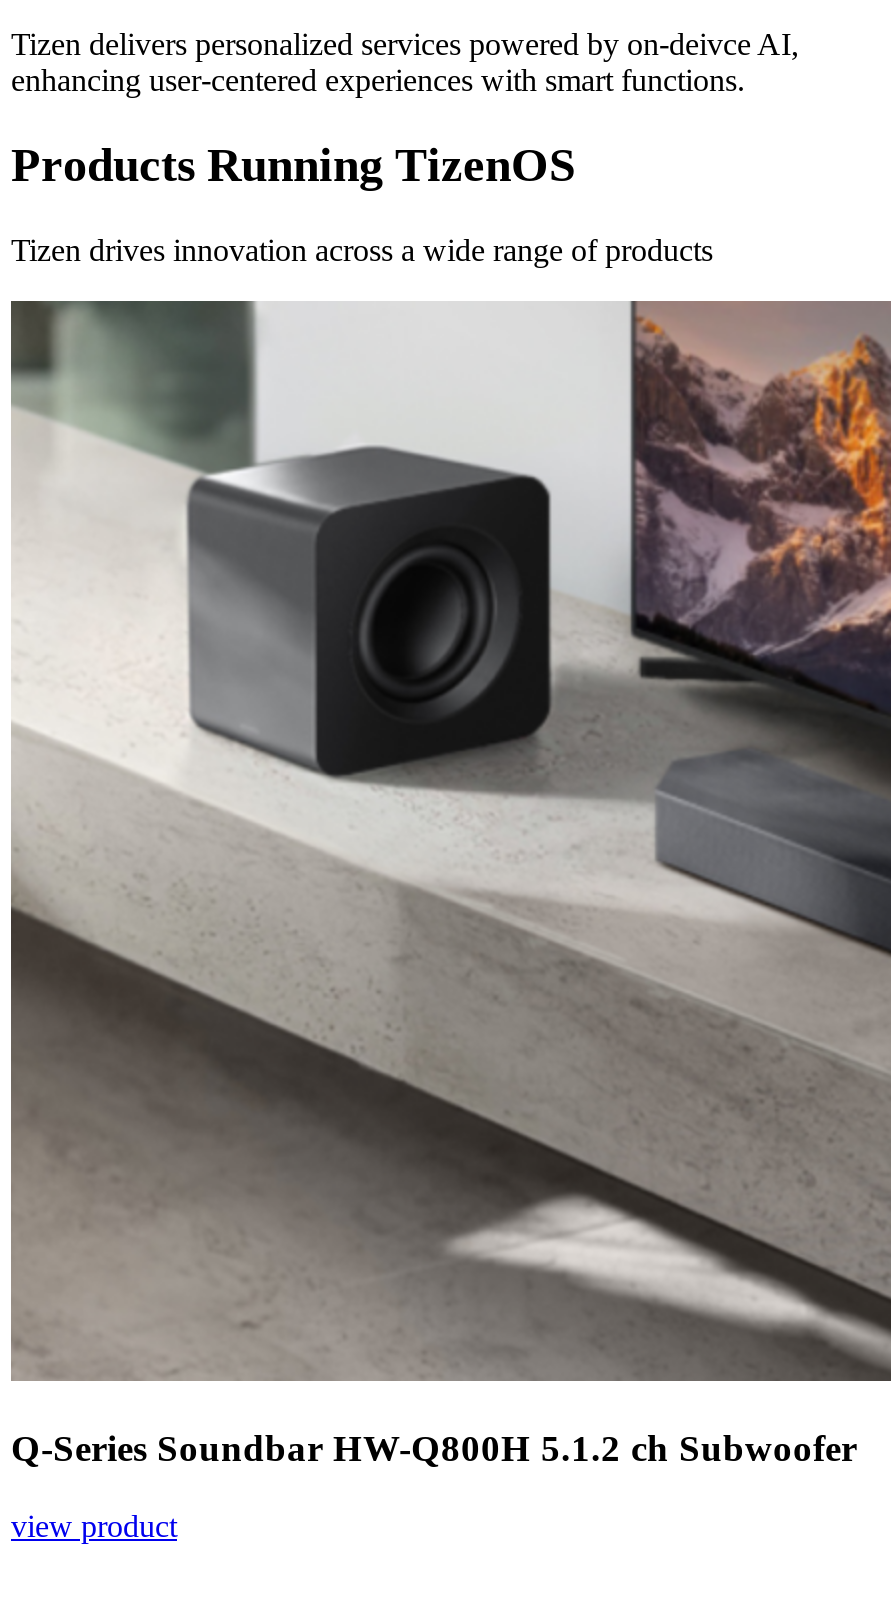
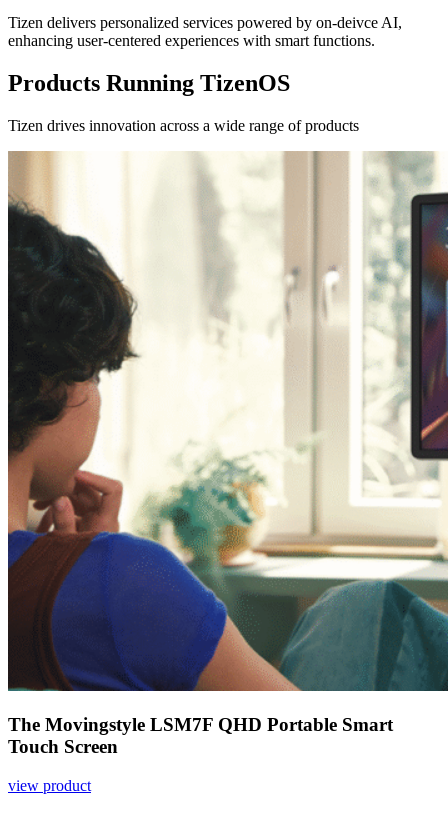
[9,299,885,1469] [image] | Q-Series Soundbar HW-Q800H 5.1.2 ch Subwoofer -> [7,150,445,757] [image] | The Movingstyle LSM7F QHD Portable Smart | Touch Screen

